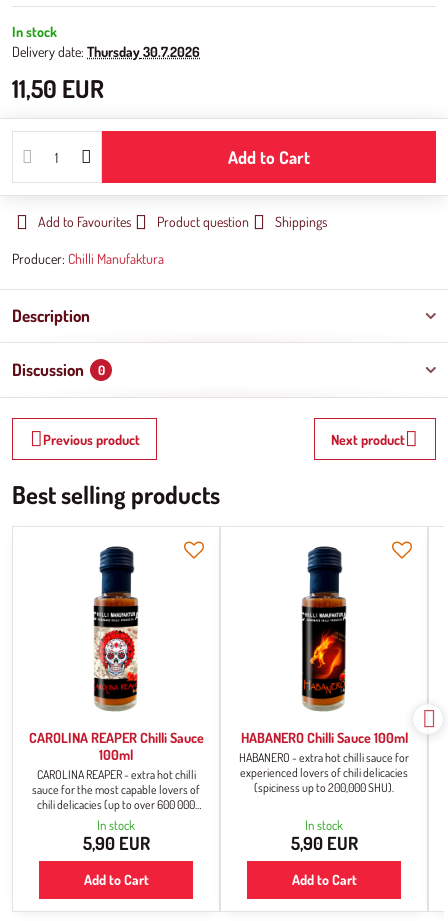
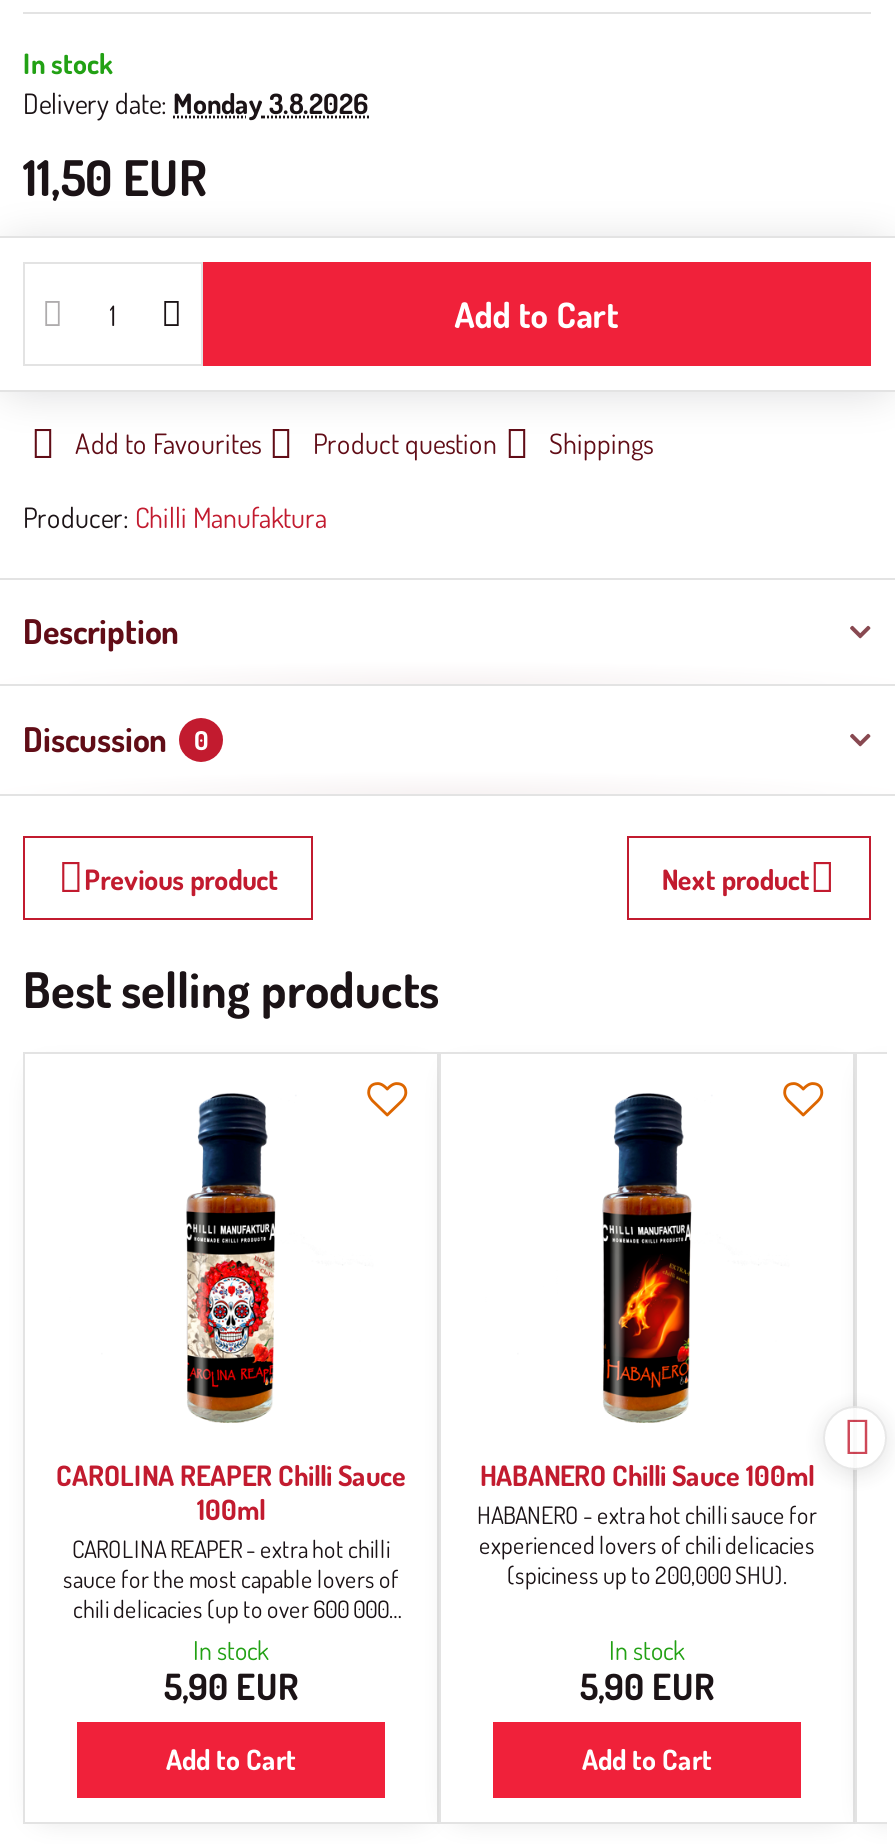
[12,43,200,60] Delivery date: Thursday 30.7.2026 -> [23,86,369,120] Delivery date: Monday 3.8.2026

